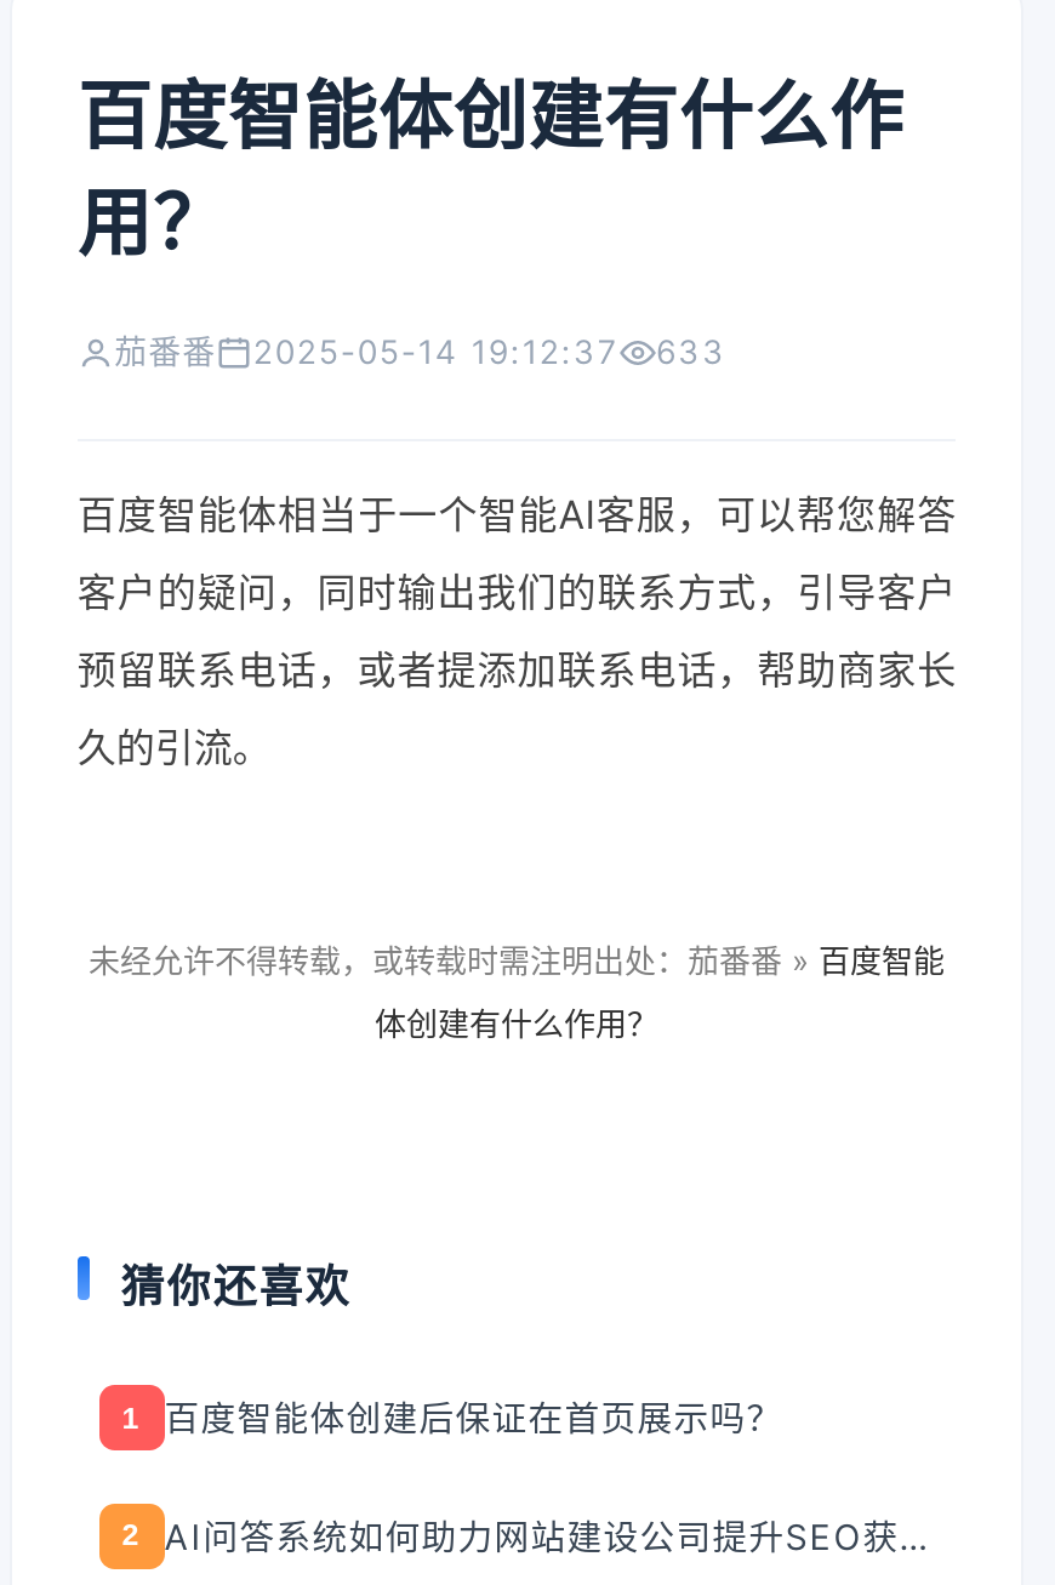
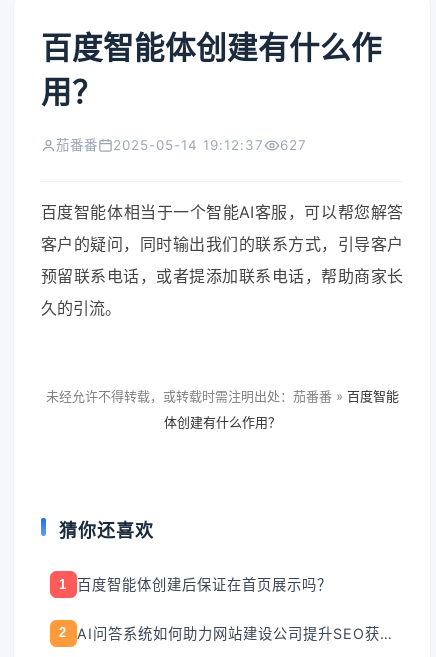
[114,333,726,371] 茄番番 2025-05-14 19:12:37 633 -> [56,137,306,153] 茄番番 2025-05-14 19:12:37 627

